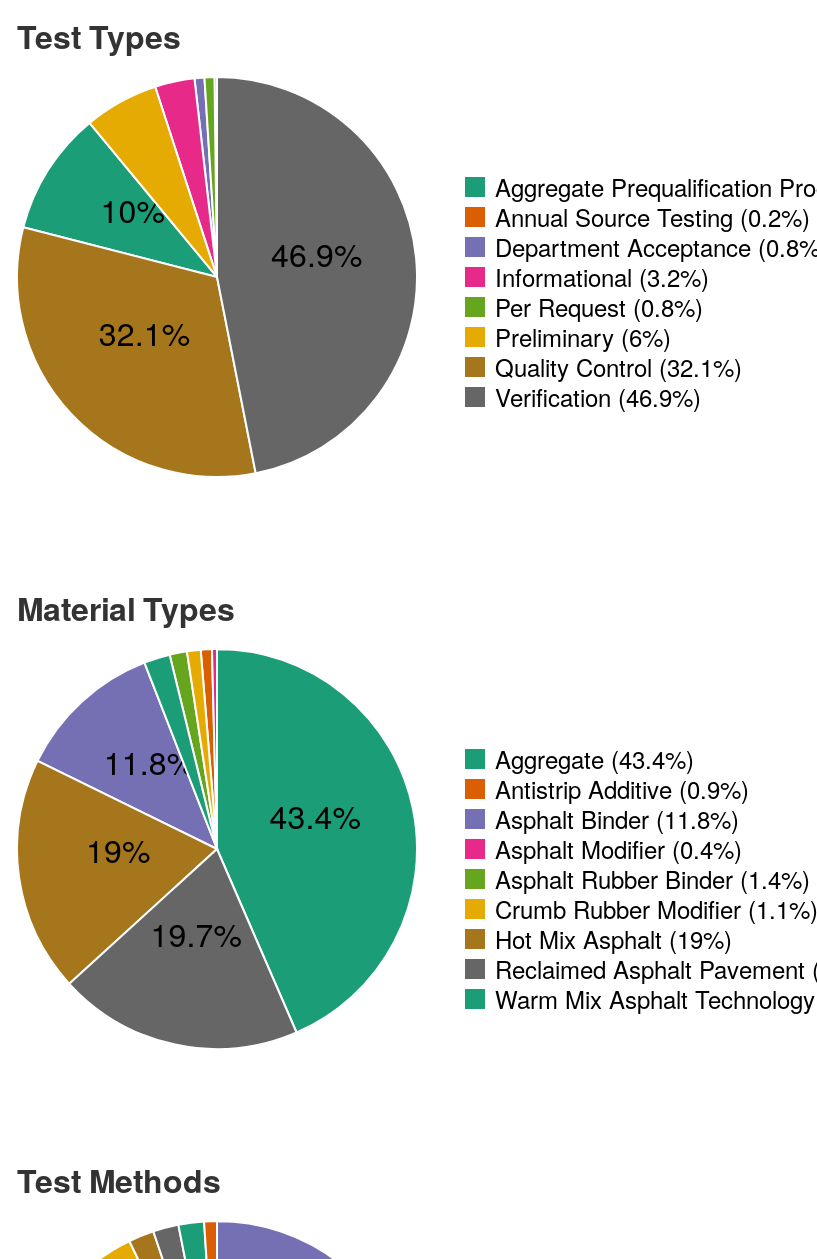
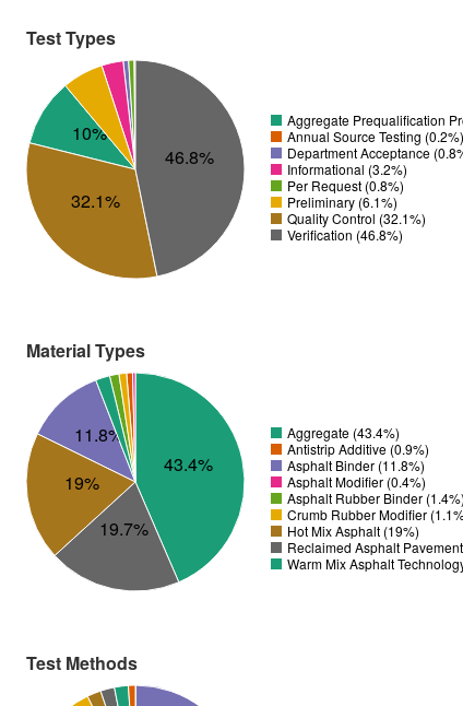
[271,230,362,276] 46.9% -> [165,144,214,169] 46.8%
[495,319,671,354] Preliminary (6%) -> [287,192,397,211] Preliminary (6.1%)
[495,379,701,414] Verification (46.9%) -> [287,225,403,244] Verification (46.8%)

